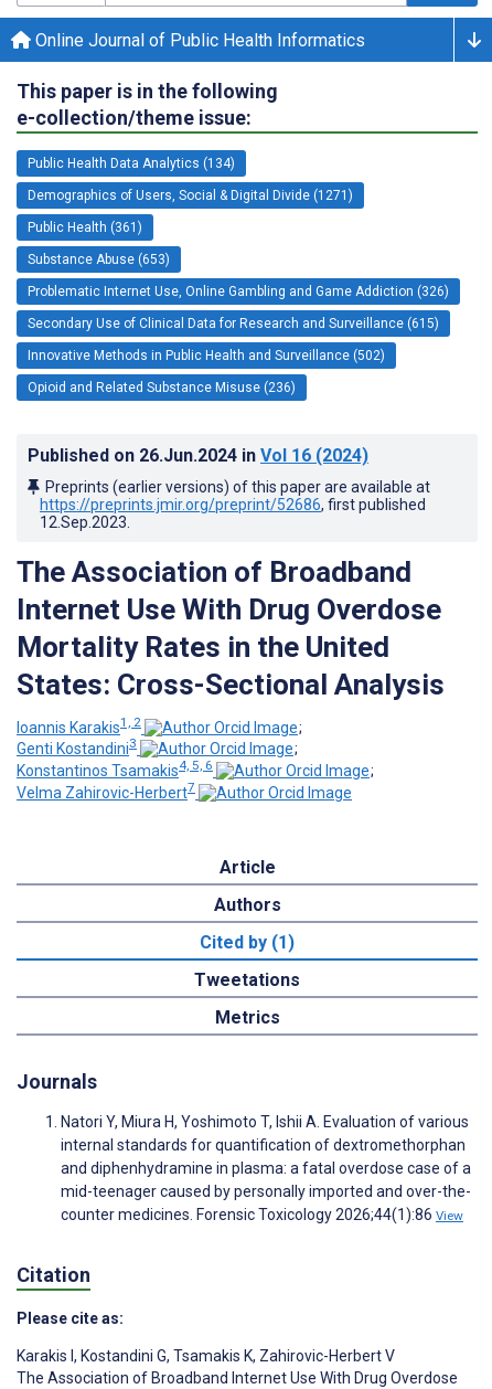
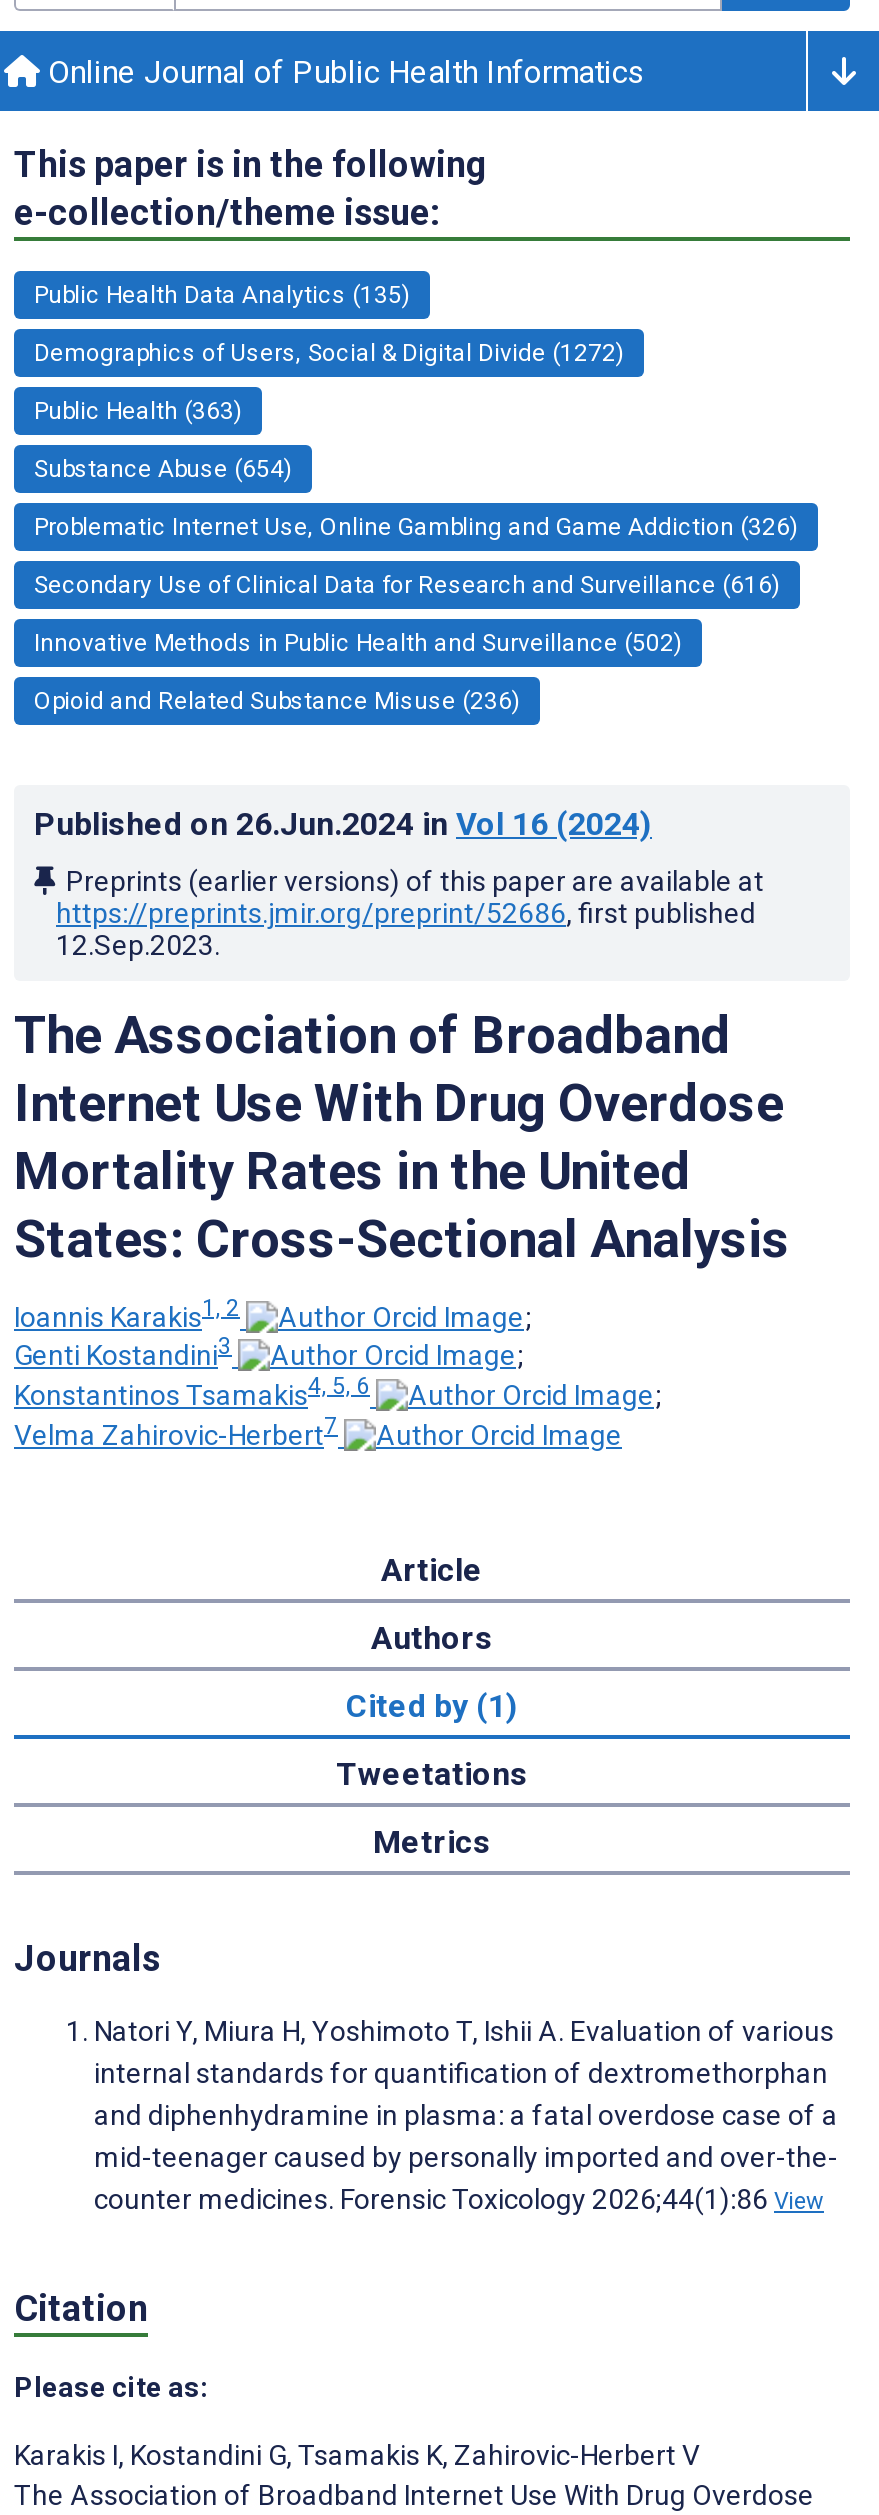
[28,156,235,171] Public Health Data Analytics (134) -> [34,281,410,309] Public Health Data Analytics (135)
[28,188,353,203] Demographics of Users, Social & Digital Divide (1271) -> [34,339,624,367] Demographics of Users, Social & Digital Divide (1272)
[28,220,142,235] Public Health (361) -> [34,397,242,425] Public Health (363)
[28,252,170,267] Substance Abuse (653) -> [34,455,292,483] Substance Abuse (654)
[28,316,439,331] Secondary Use of Clinical Data for Research and Surveillance (615) -> [34,571,780,599] Secondary Use of Clinical Data for Research and Surveillance (616)

